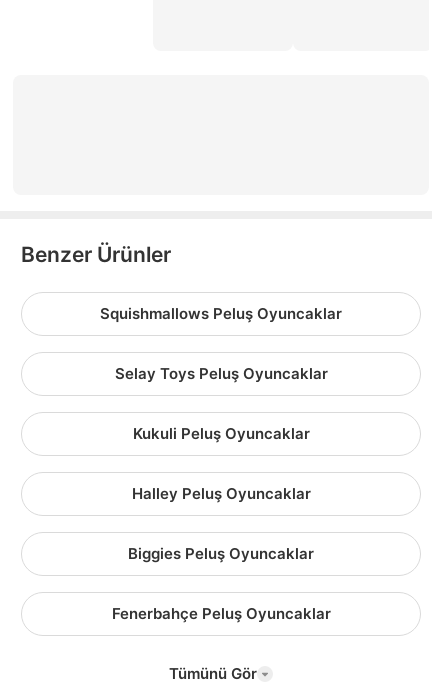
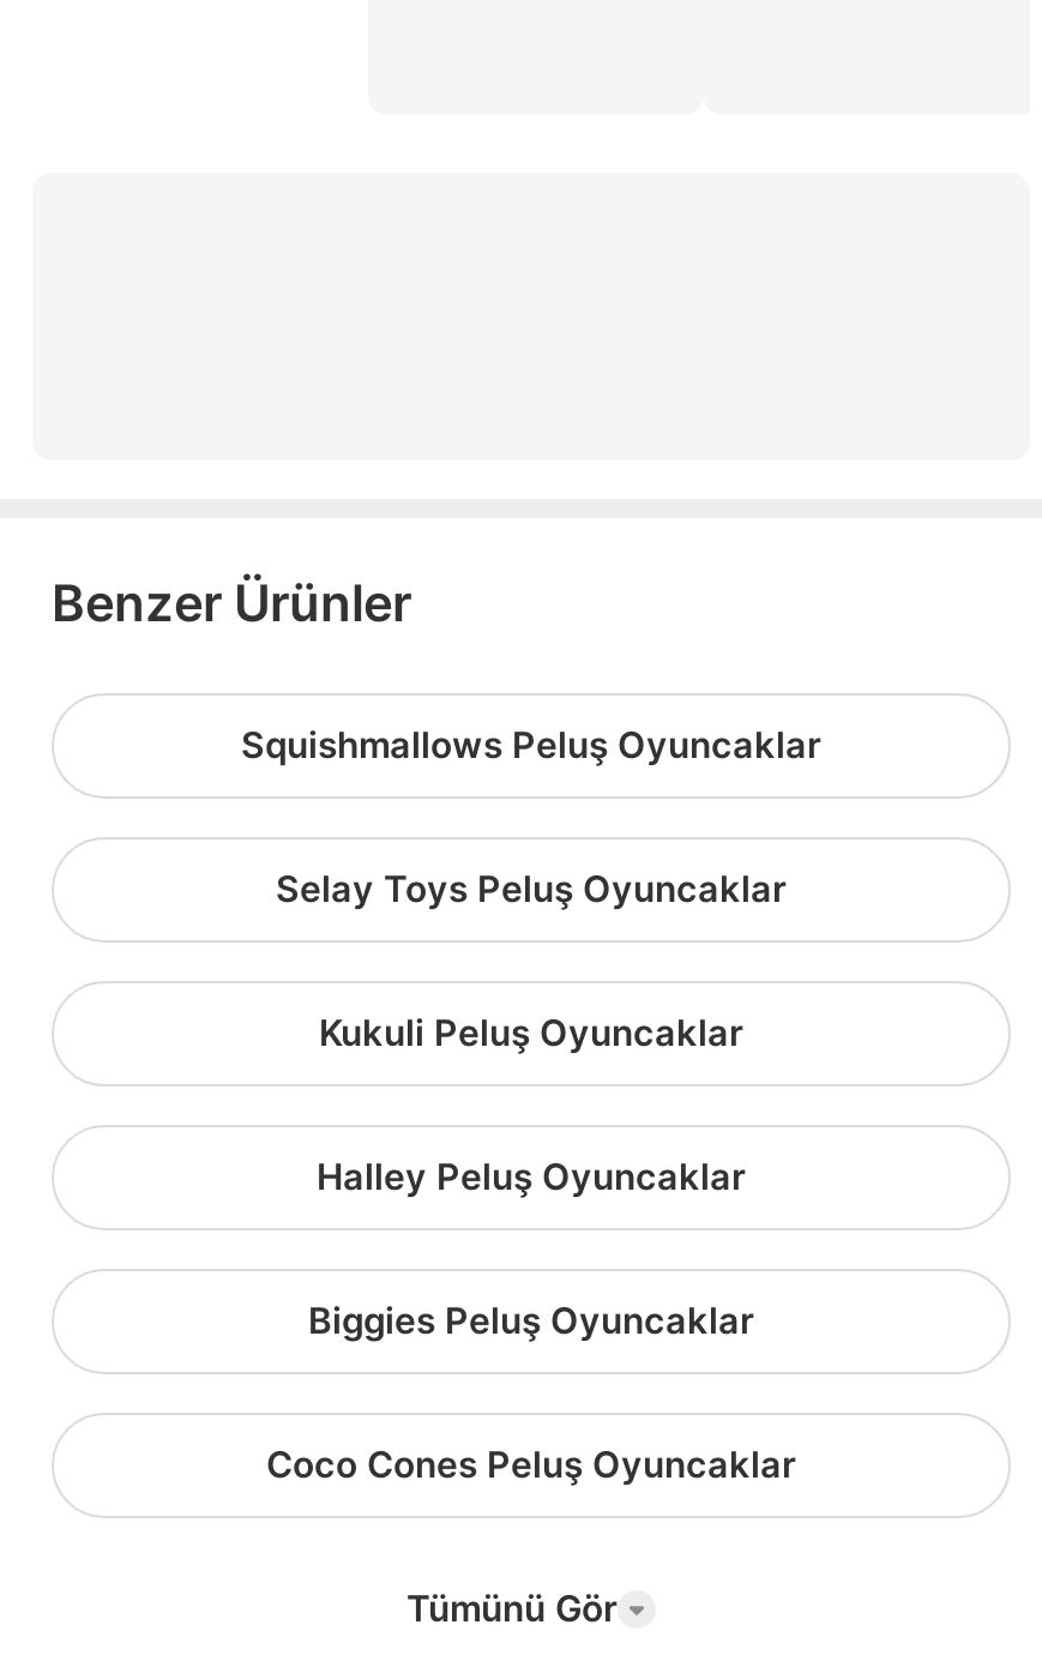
[111,604,330,623] Fenerbahçe Peluş Oyuncaklar -> [266,1442,796,1487] Coco Cones Peluş Oyuncaklar

